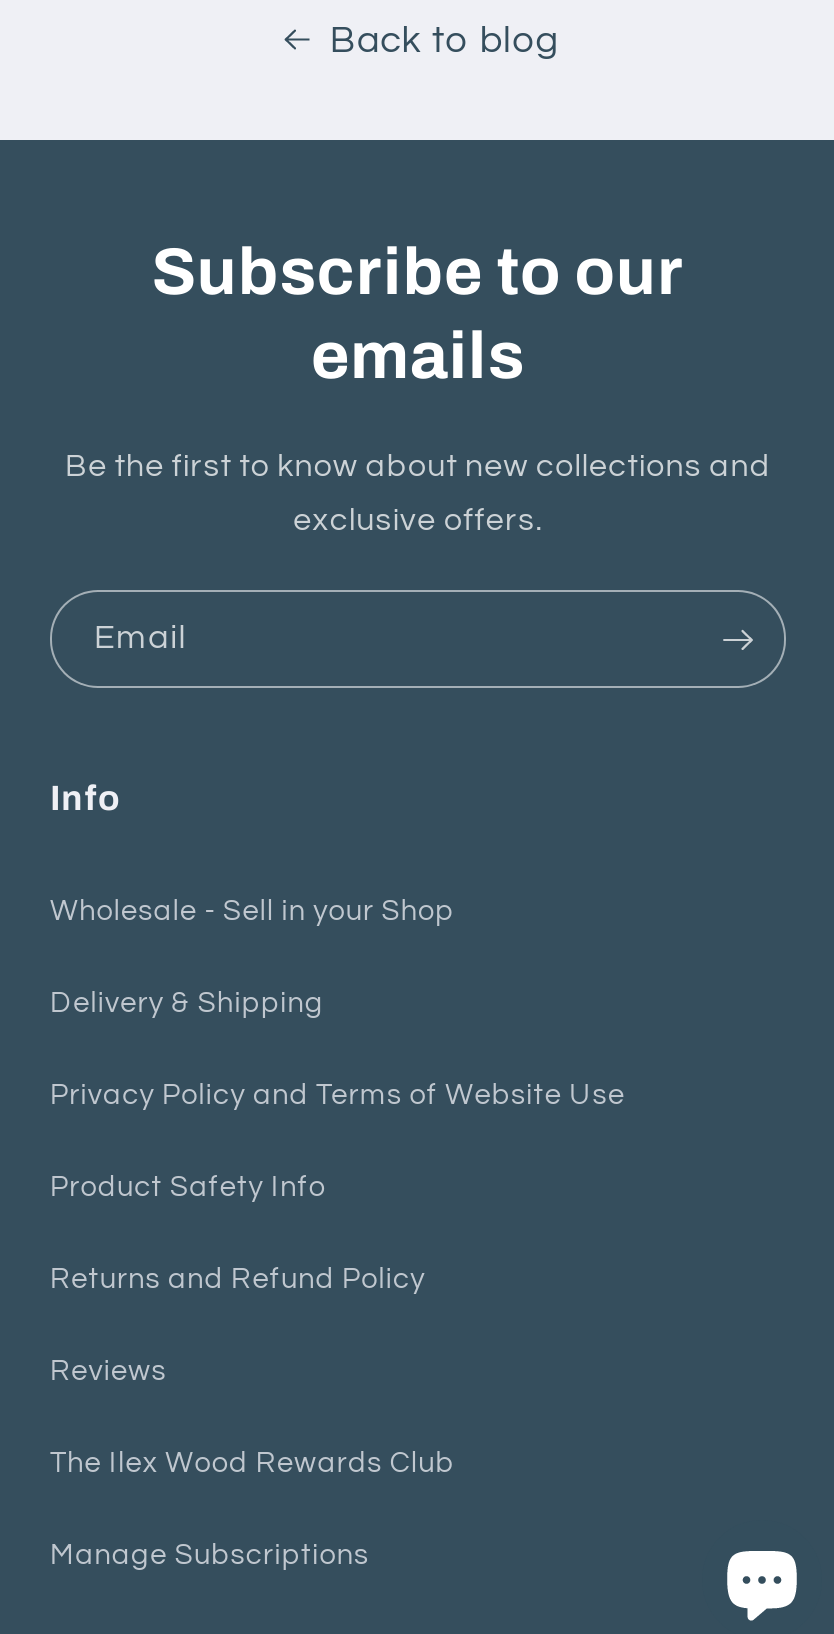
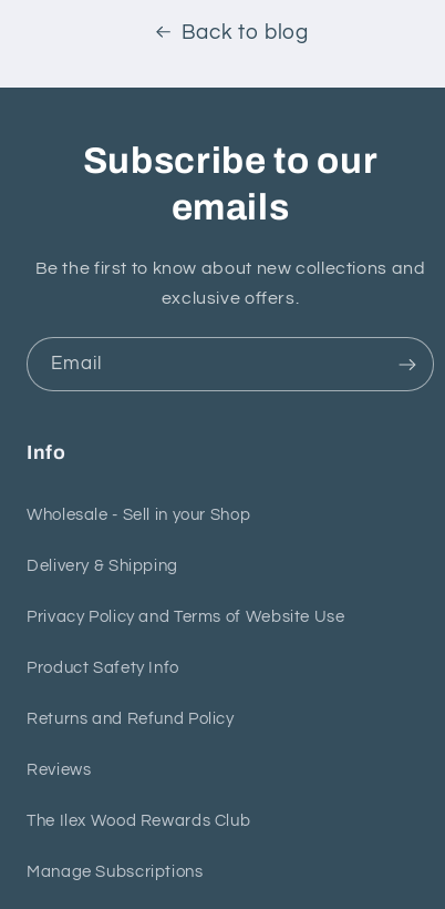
[724,1548,800,1622] [image] -> none

